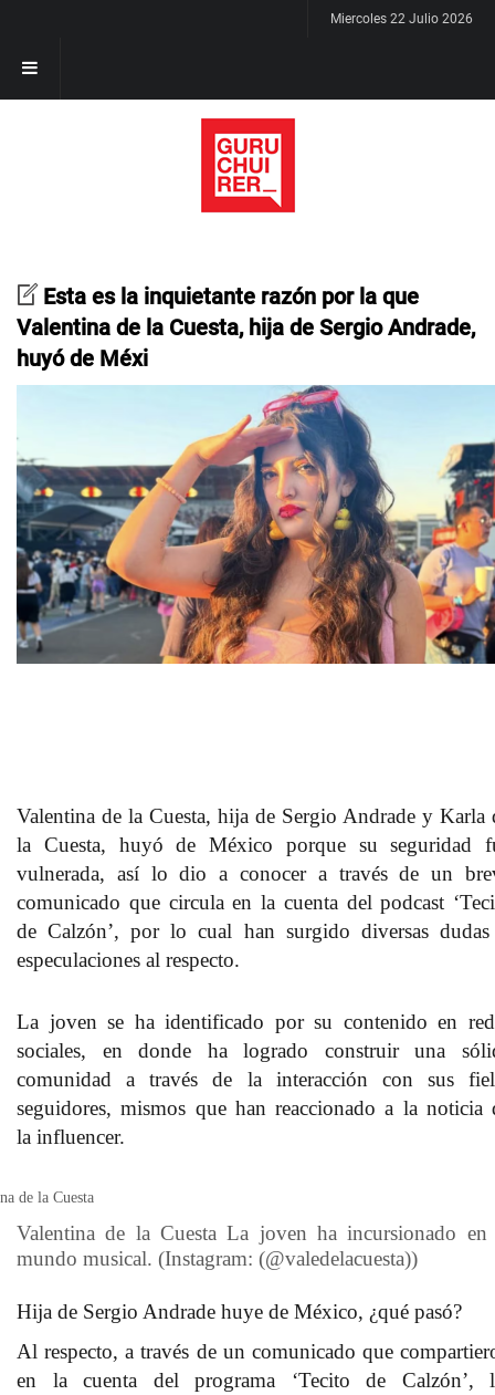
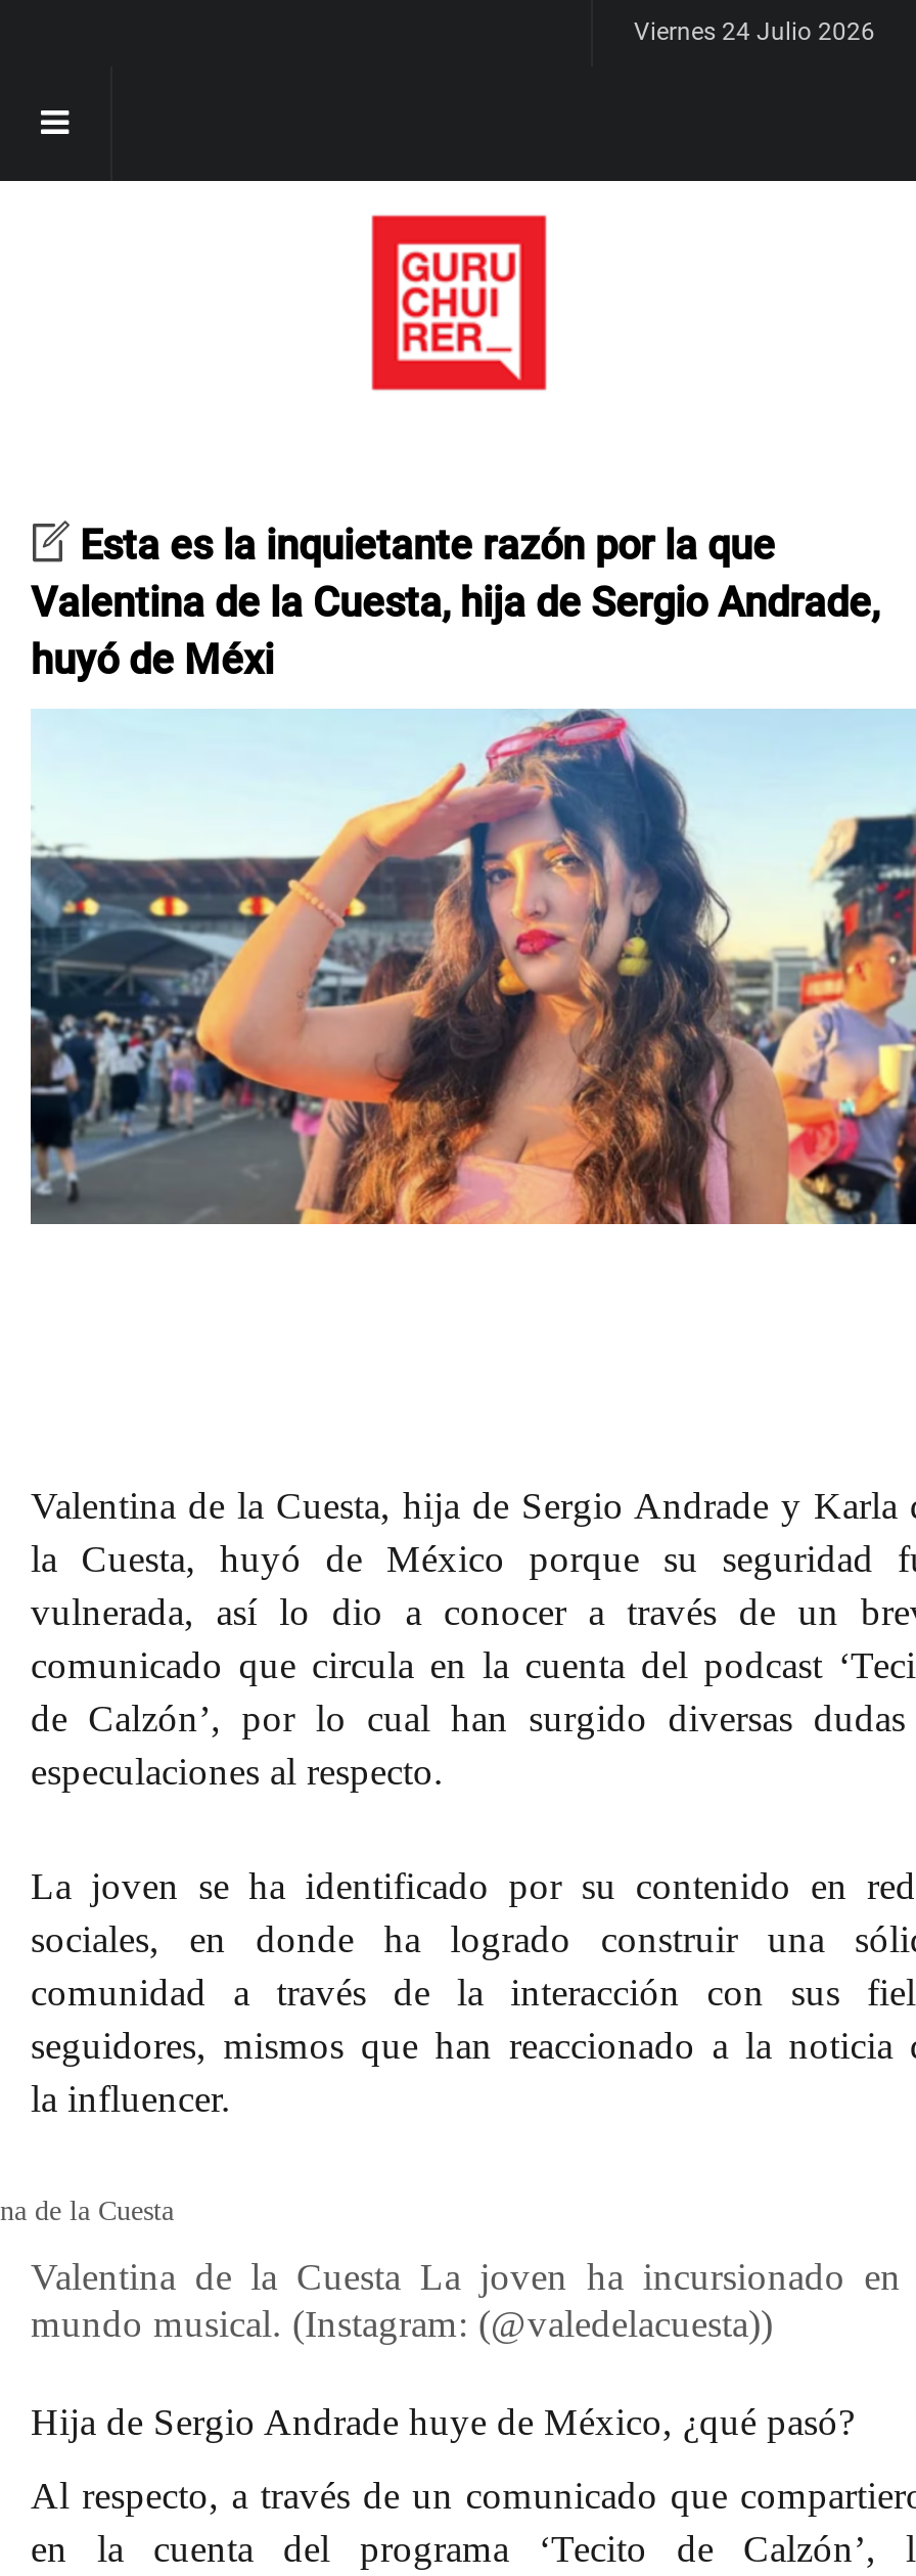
[330,11,473,27] Miercoles 22 Julio 2026 -> [634,17,875,46] Viernes 24 Julio 2026

